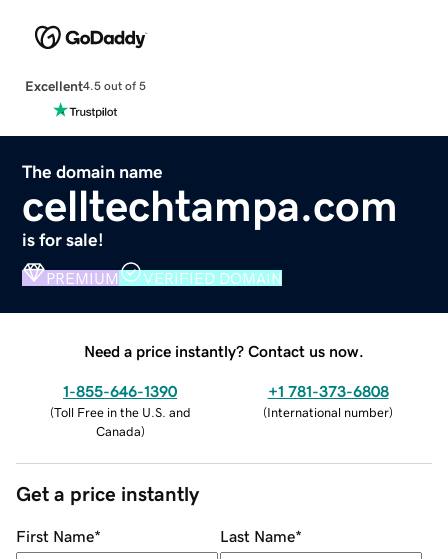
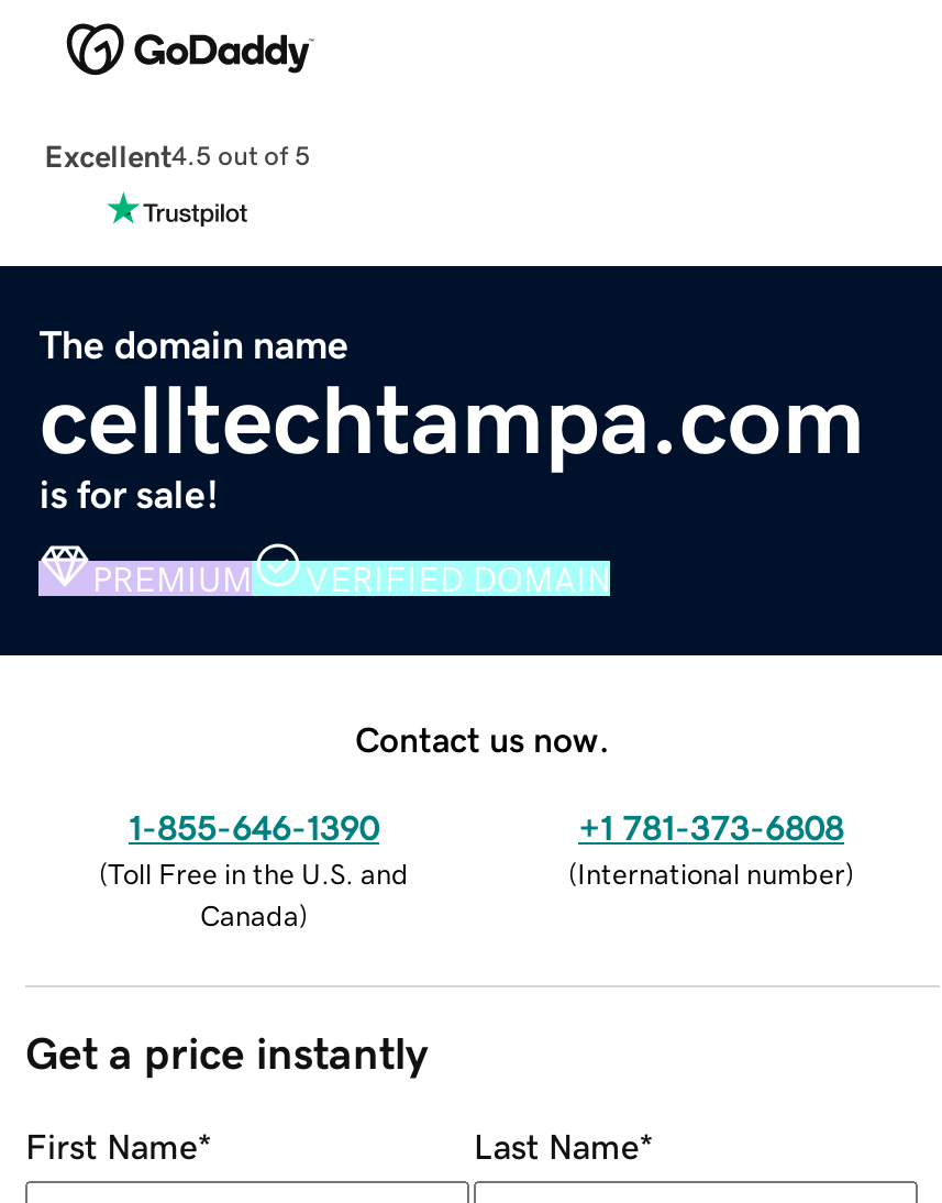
[84,343,364,359] Need a price instantly? Contact us now. -> [355,720,610,756] Contact us now.

